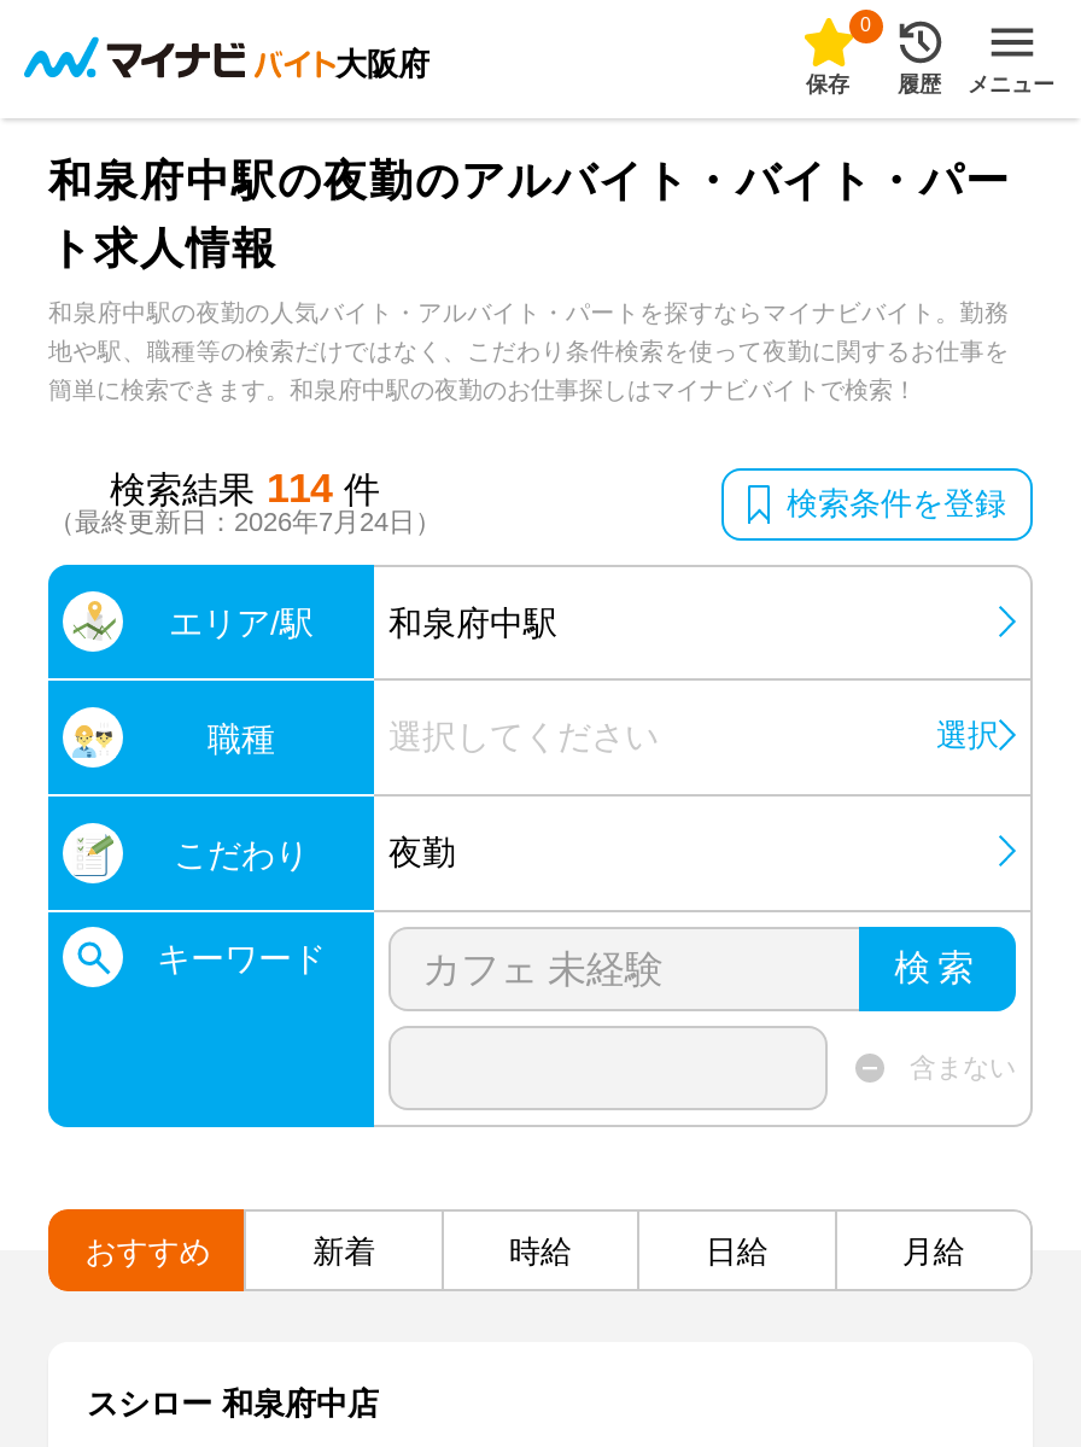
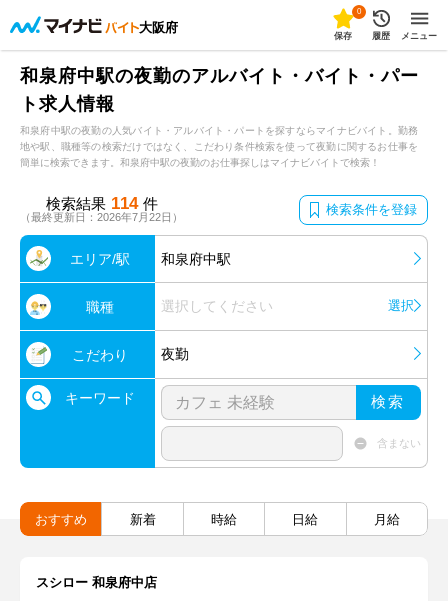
[48,507,442,536] （最終更新日：2026年7月24日） -> [20,211,183,223] （最終更新日：2026年7月22日）

